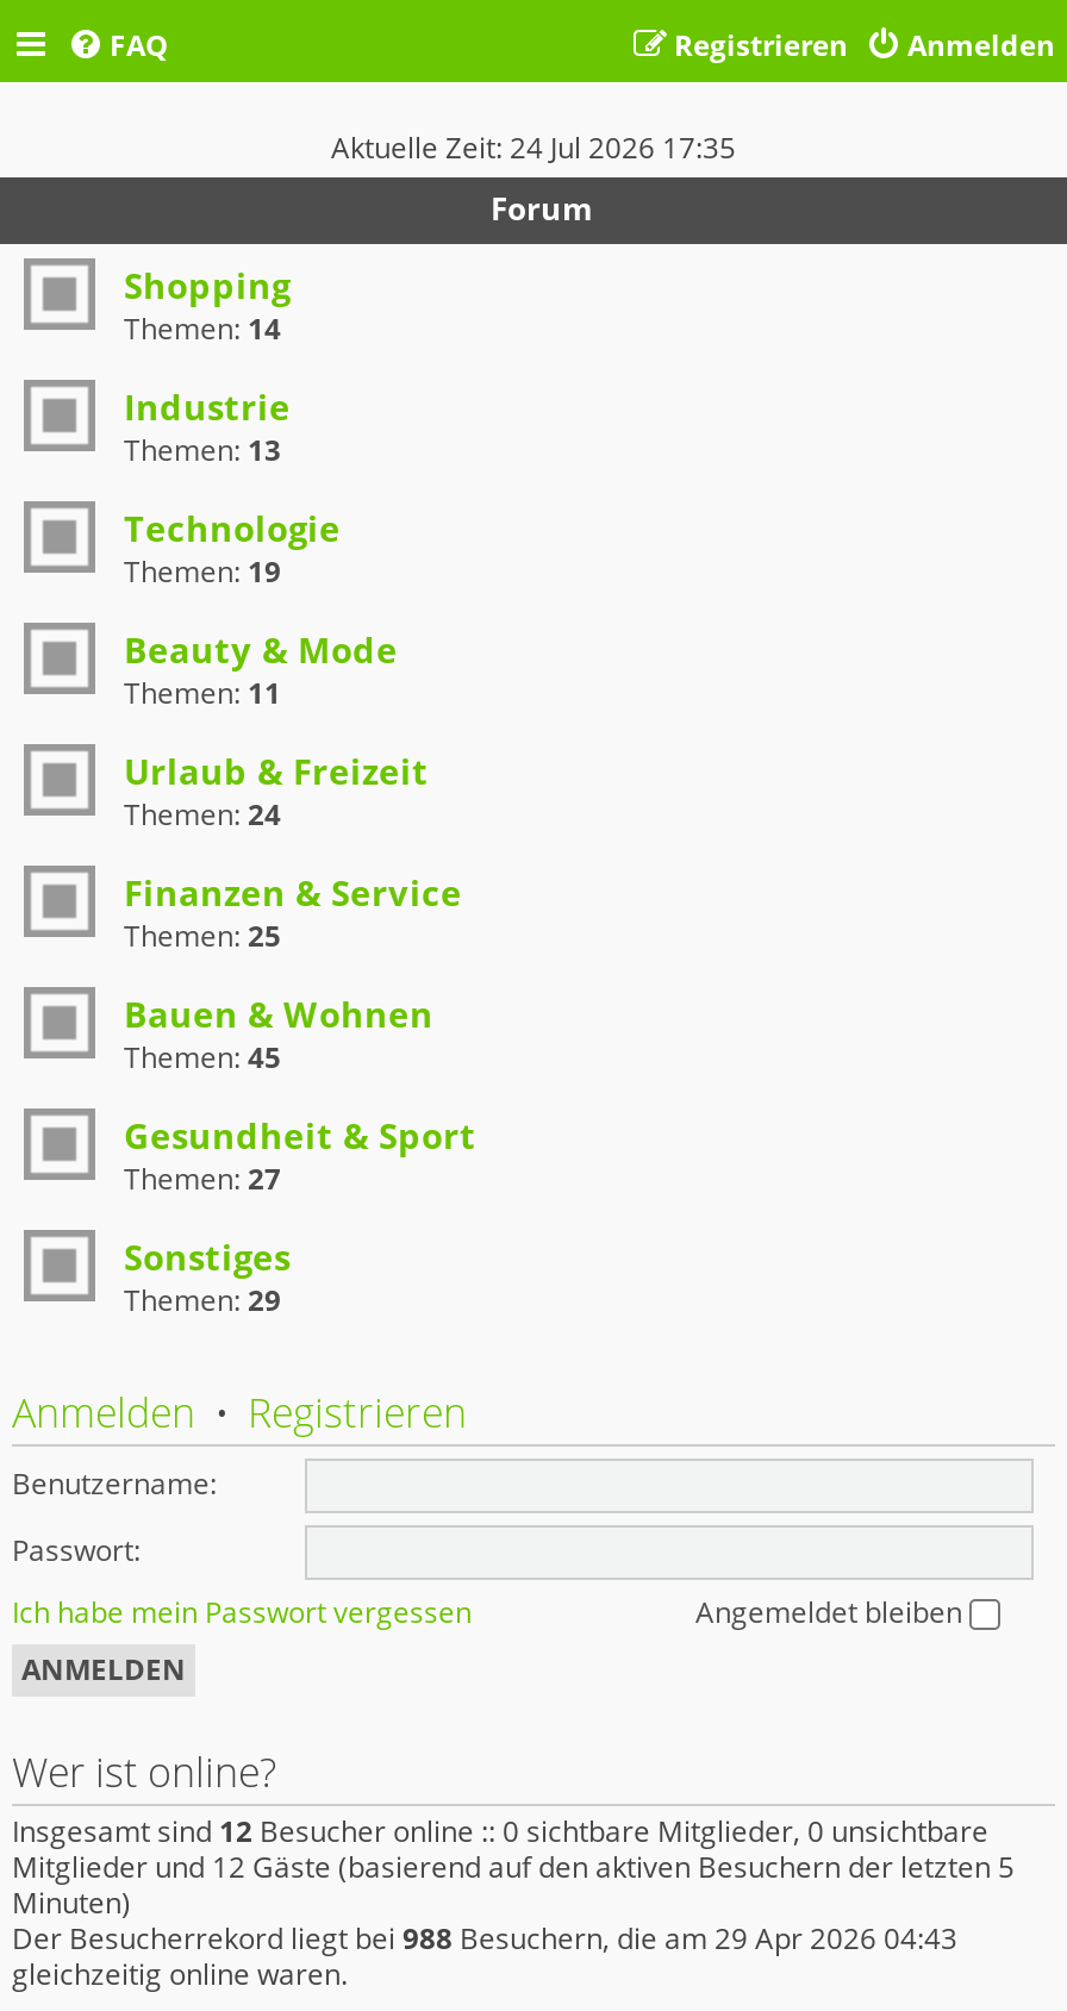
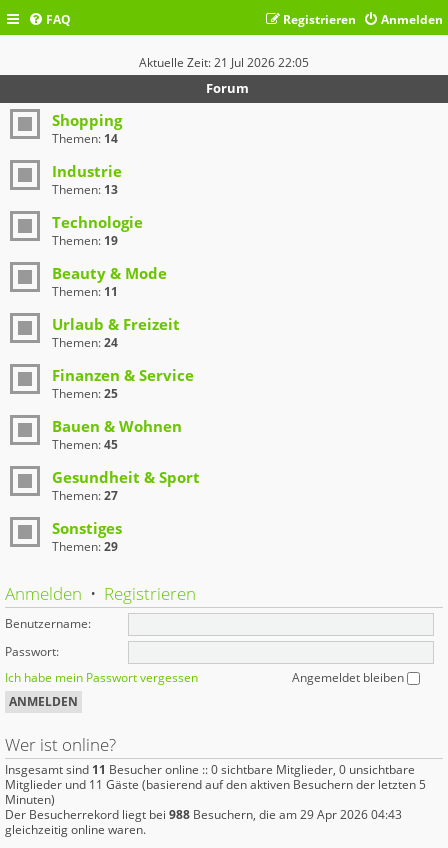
[331,127,736,168] Aktuelle Zeit: 24 Jul 2026 17:35 -> [139,54,309,71] Aktuelle Zeit: 21 Jul 2026 22:05
[12,1811,988,1851] Insgesamt sind 12 Besucher online :: 0 sichtbare Mitglieder, 0 unsichtbare -> [5,761,415,778] Insgesamt sind 11 Besucher online :: 0 sichtbare Mitglieder, 0 unsichtbare
[12,1847,1015,1887] Mitglieder und 12 Gäste (basierend auf den aktiven Besuchern der letzten 5 -> [5,776,426,793] Mitglieder und 11 Gäste (basierend auf den aktiven Besuchern der letzten 5

